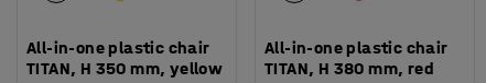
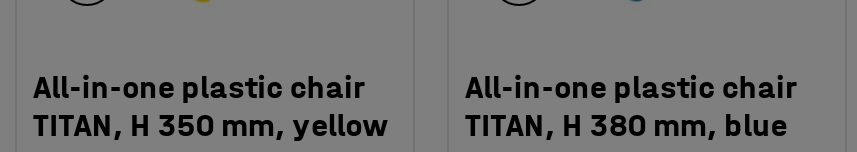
[264,57,434,78] TITAN, H 380 mm, red -> [465,105,788,143] TITAN, H 380 mm, blue

